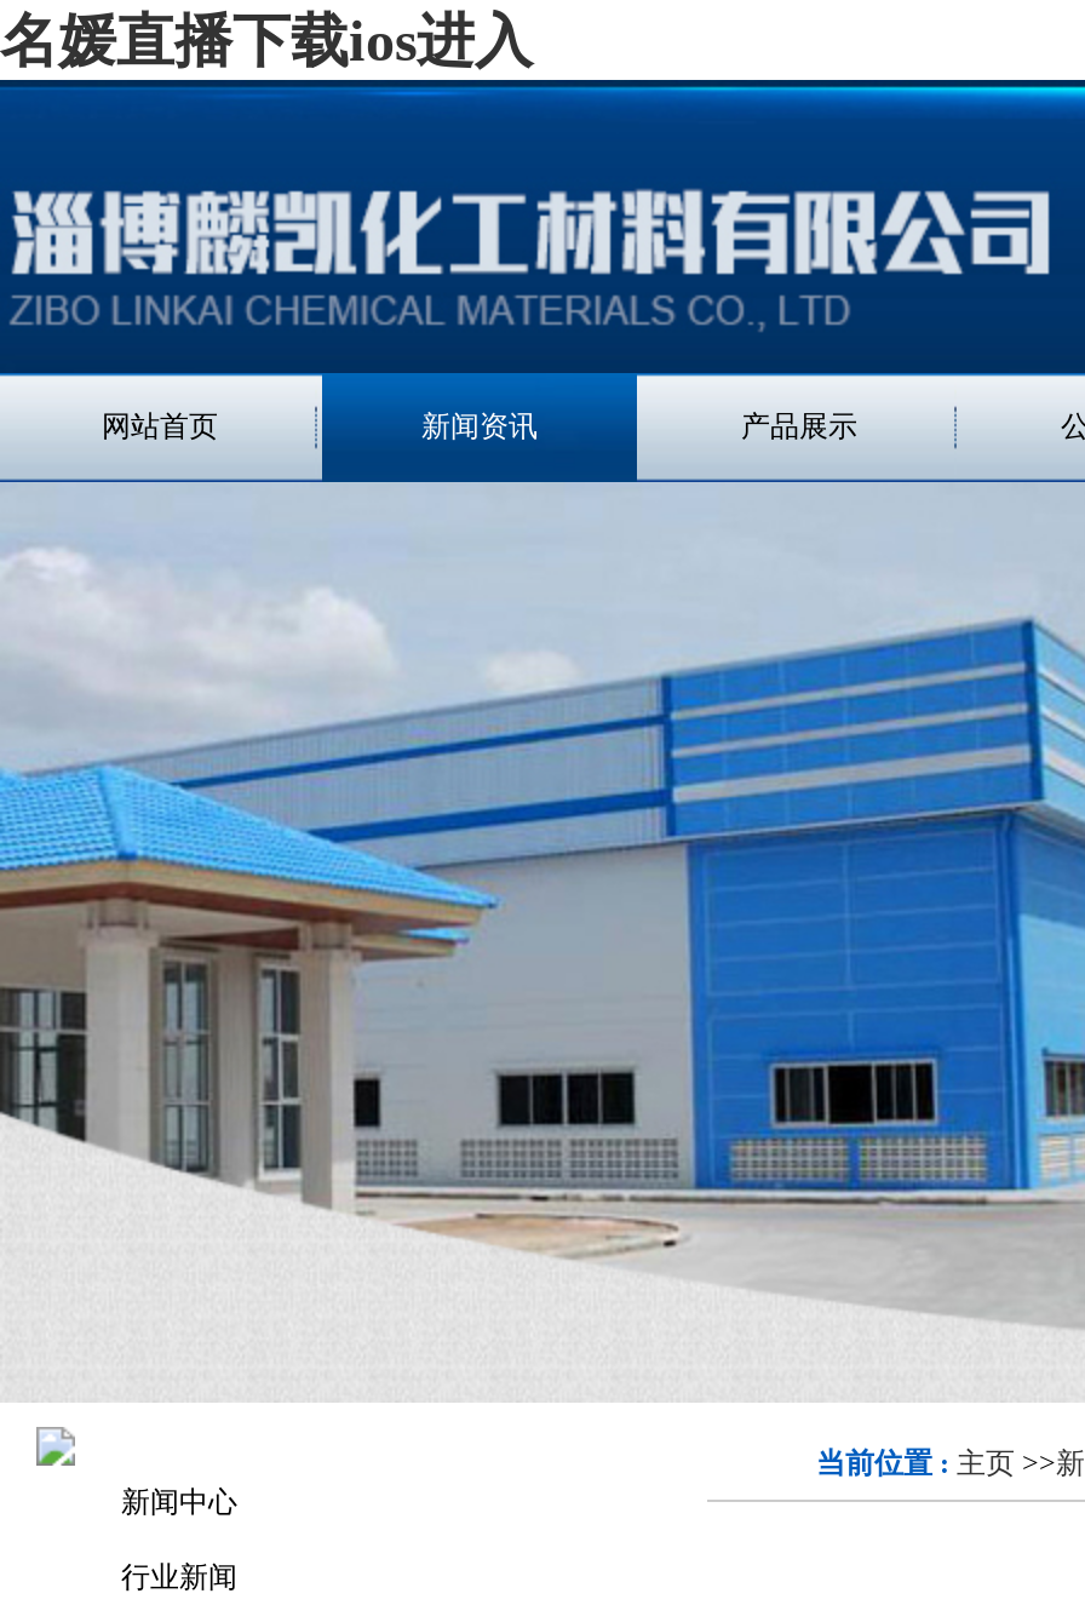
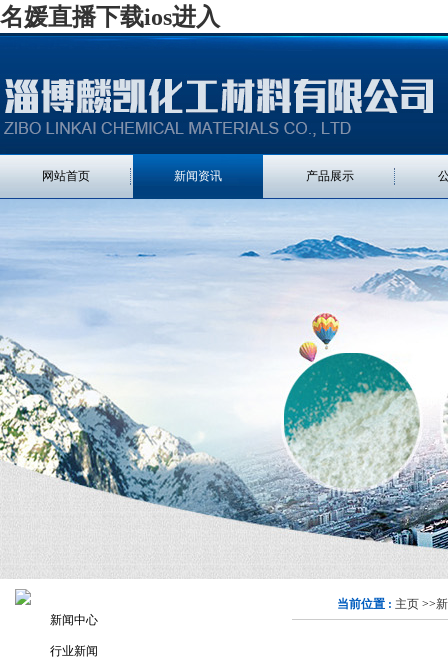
[7,555,1078,1330] [image] -> [3,230,445,550] [image]

